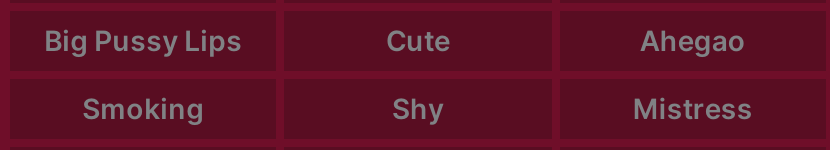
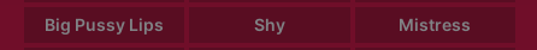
[82,23,746,125] Cute | Ahegao | Smoking -> none

